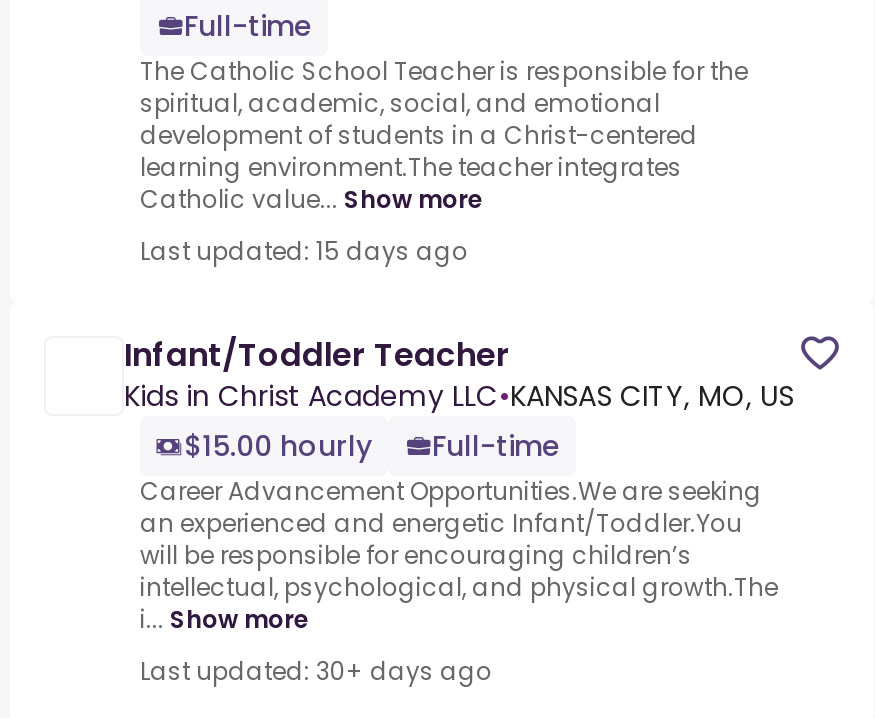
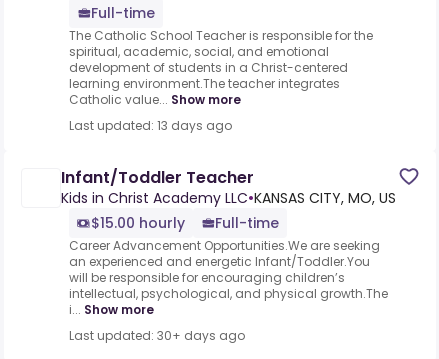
[140,234,468,268] Last updated: 15 days ago -> [69,117,232,134] Last updated: 13 days ago

